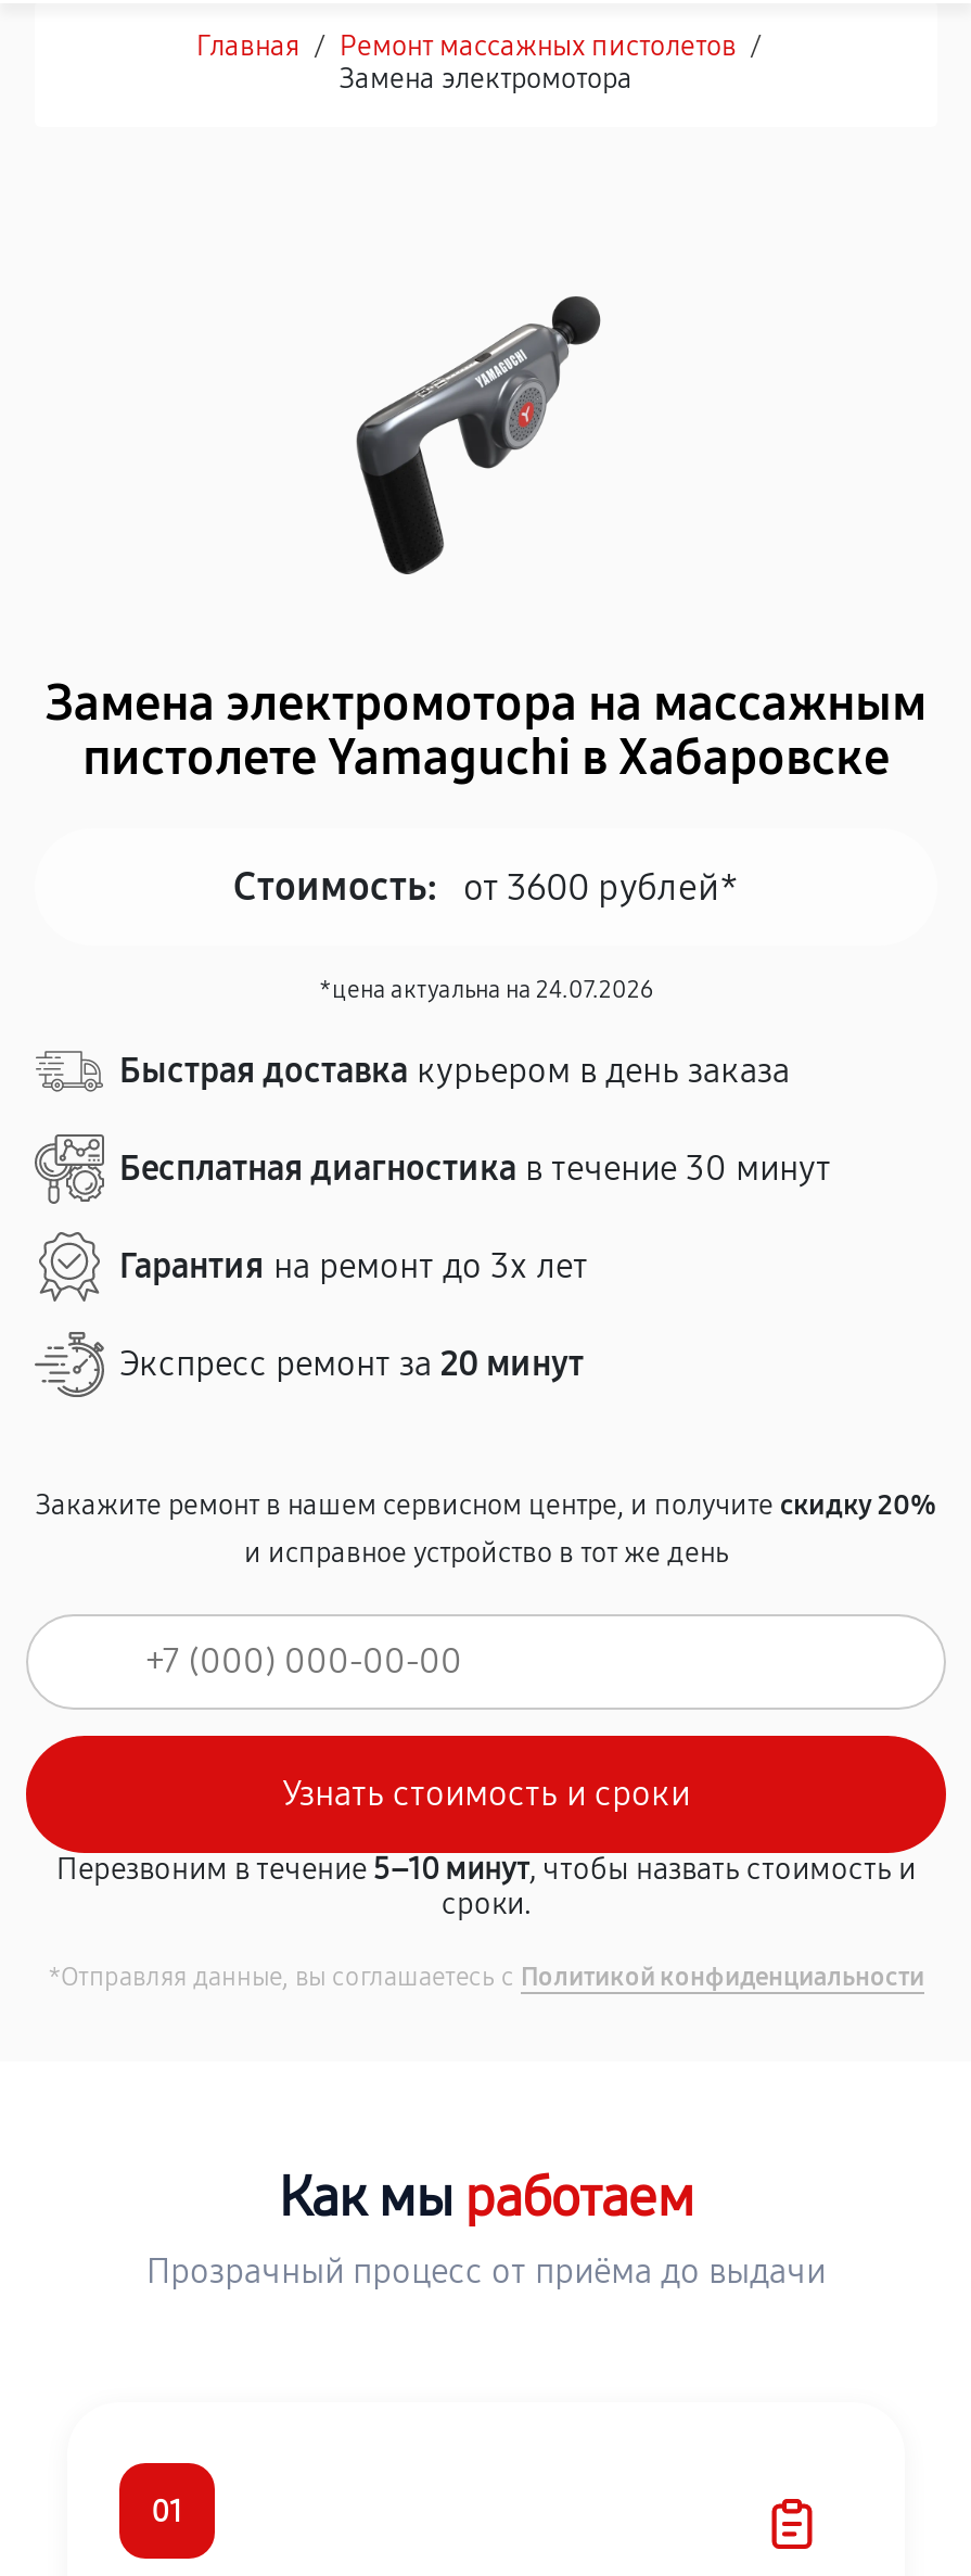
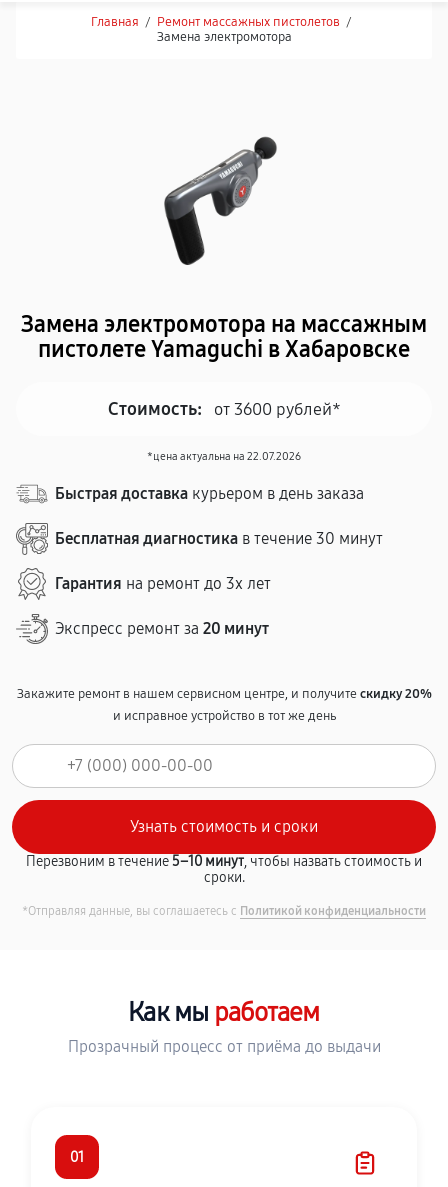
[319,976,653,1004] *цена актуальна на 24.07.2026 -> [147,450,301,463] *цена актуальна на 22.07.2026

